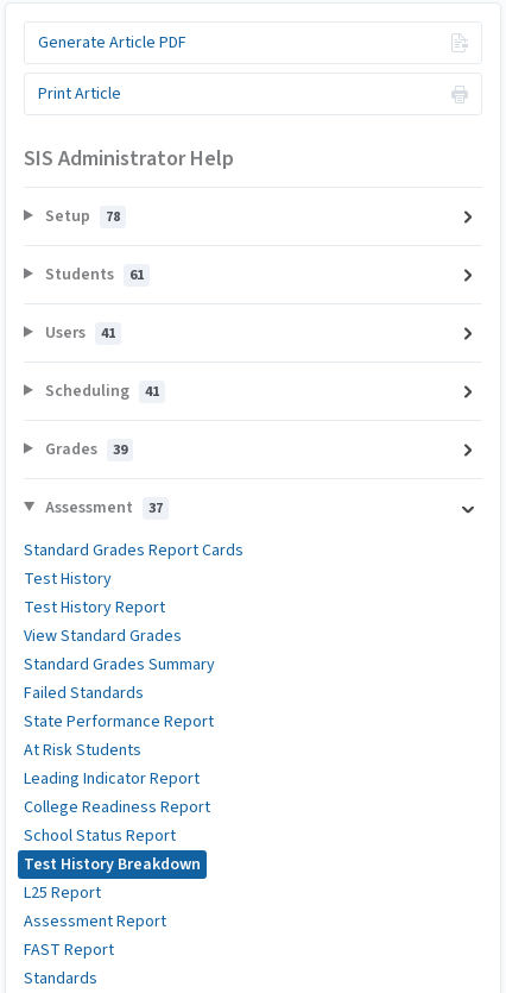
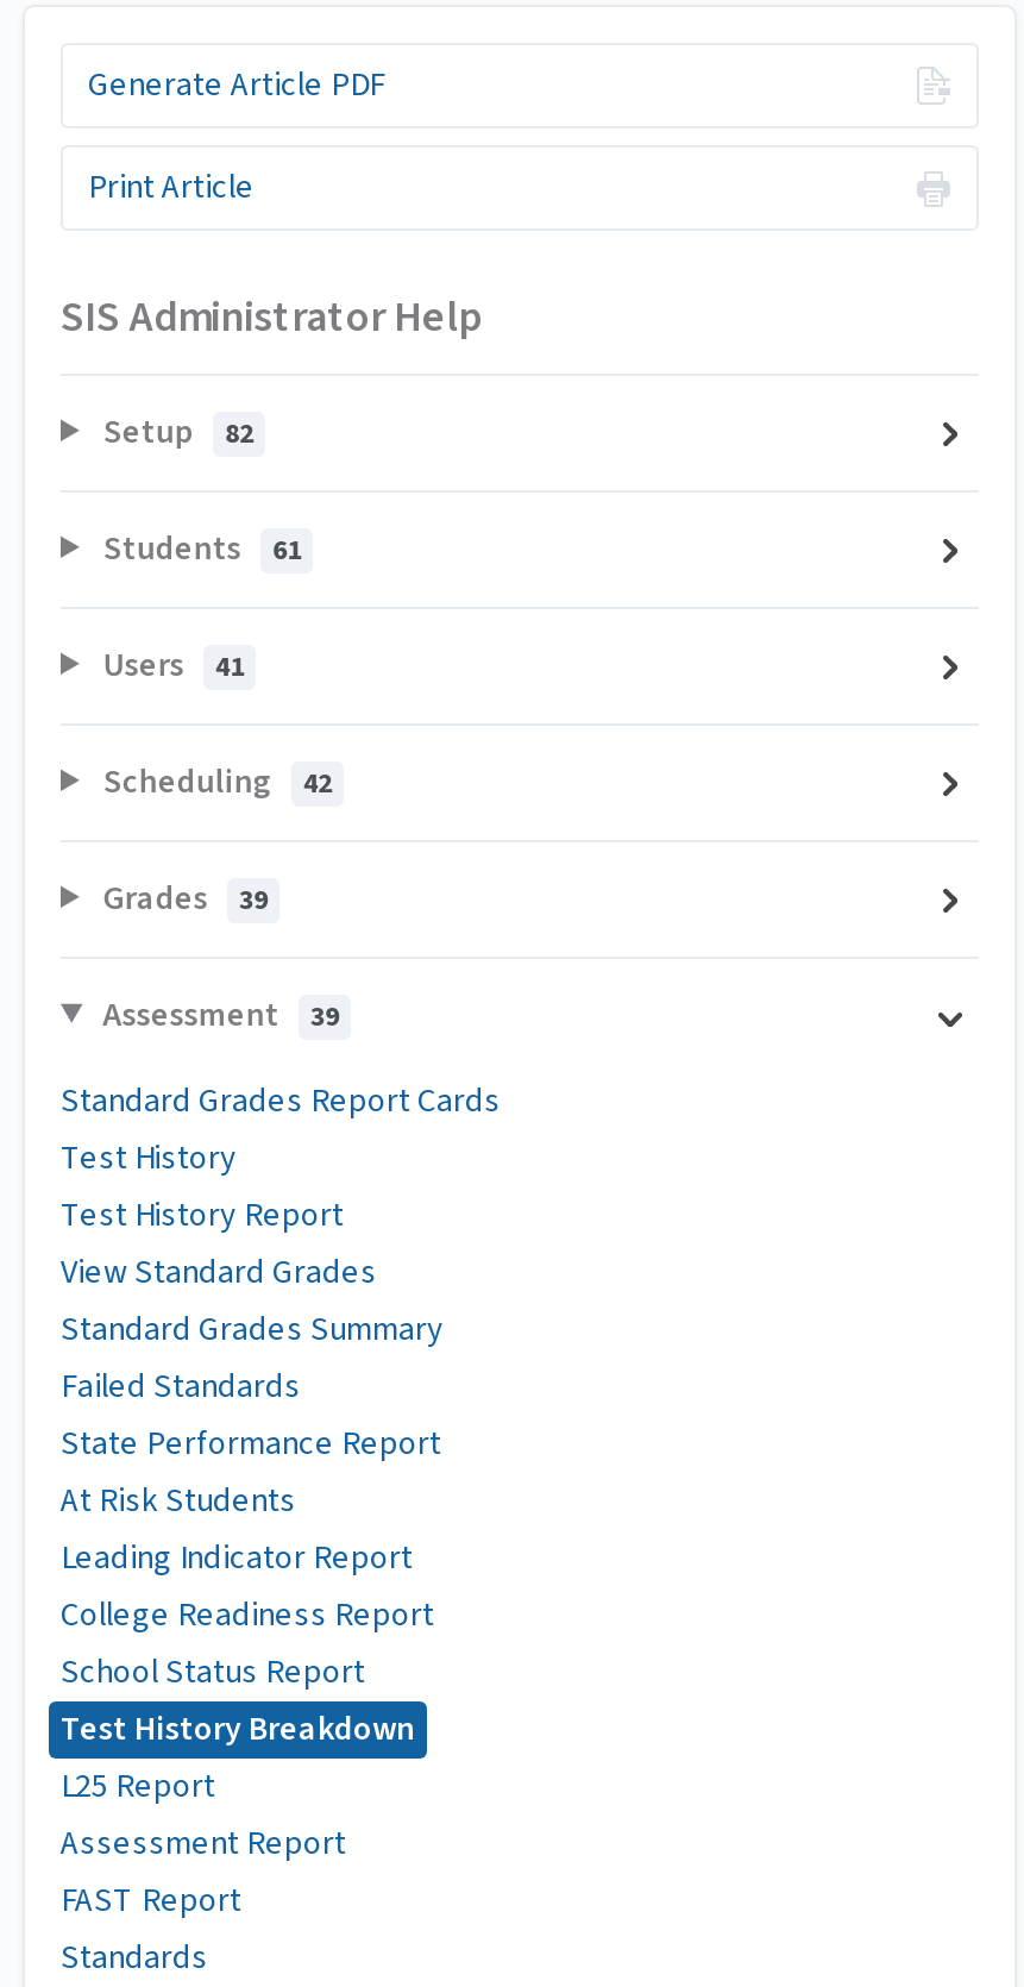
[41,204,120,228] Setup 78 -> [96,408,254,456] Setup 82
[41,379,159,403] Scheduling 41 -> [96,758,332,806] Scheduling 42
[41,495,163,519] Assessment 37 -> [96,991,339,1039] Assessment 39

